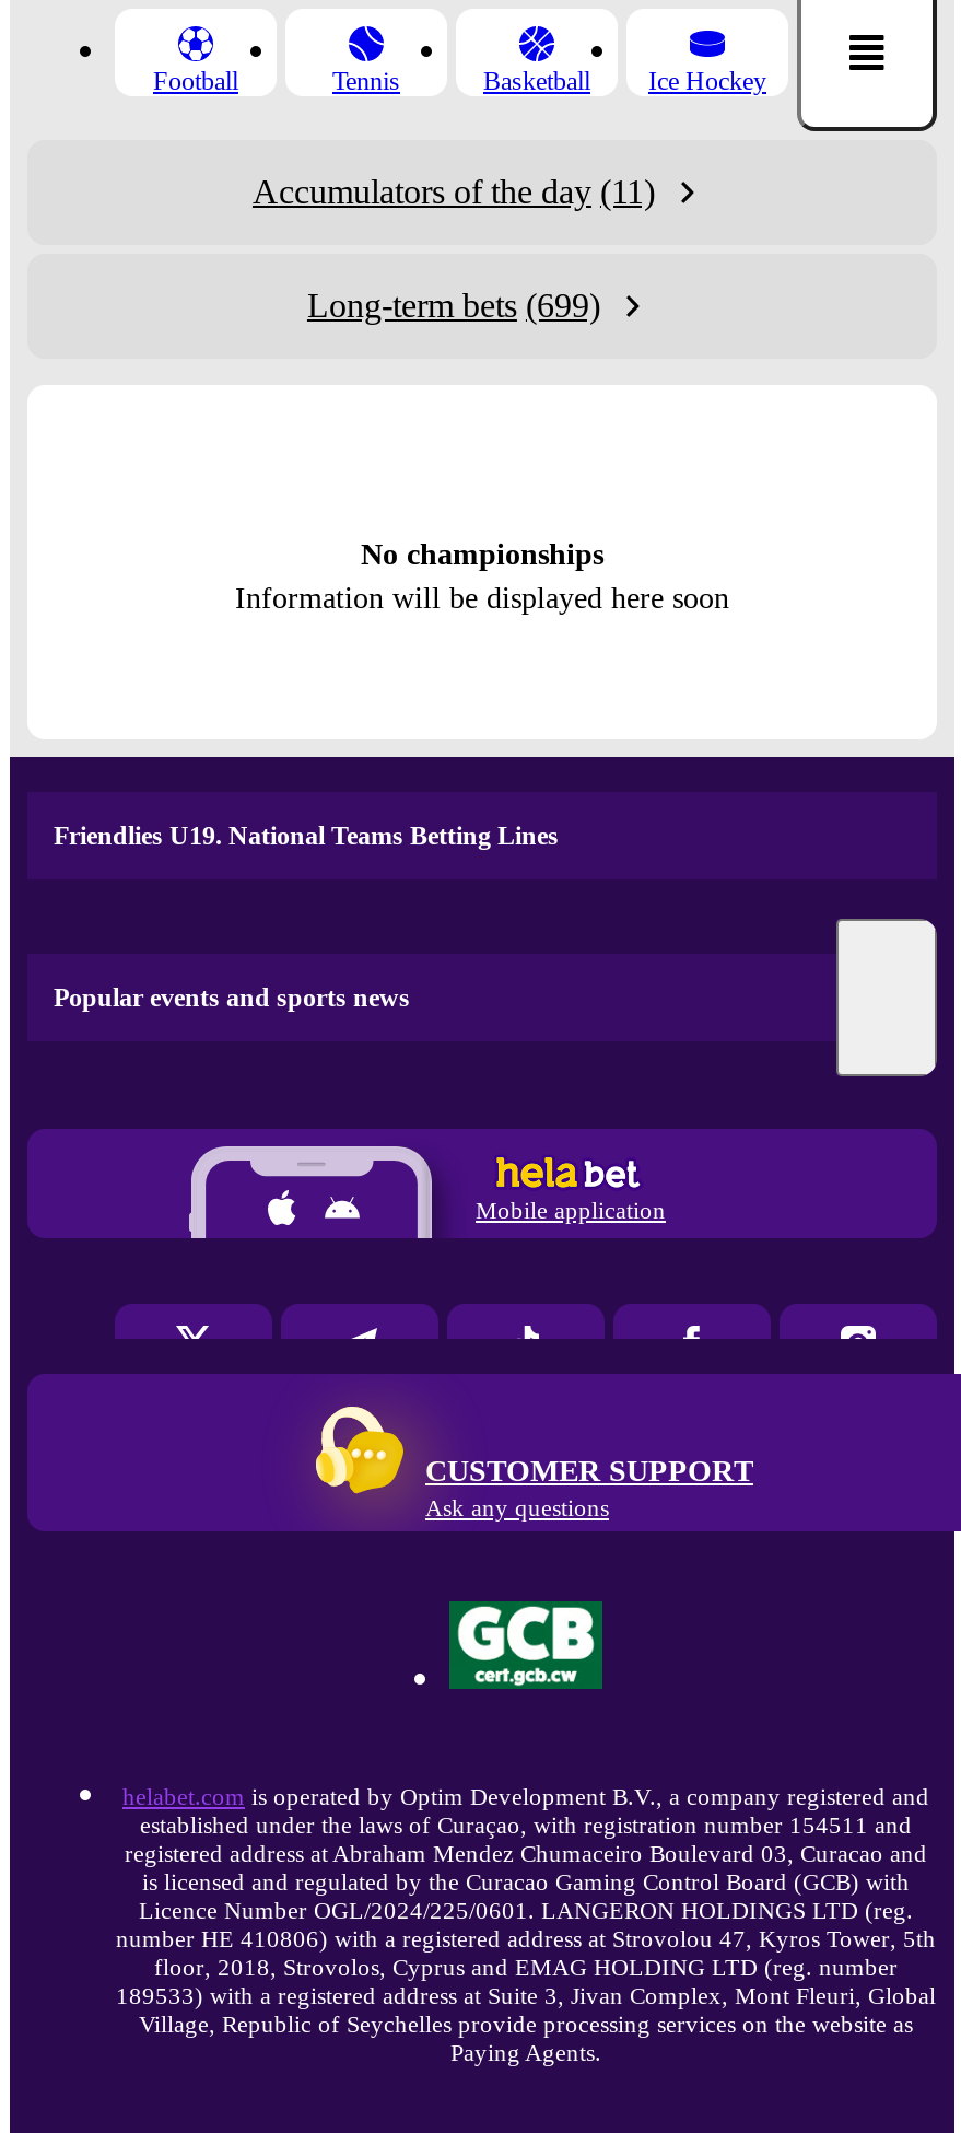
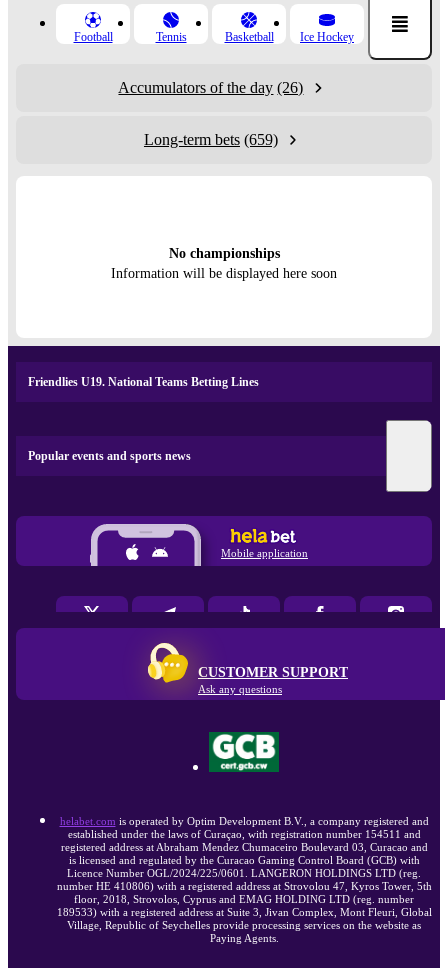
[253,173,655,210] Accumulators of the day (11) -> [118,79,303,96] Accumulators of the day (26)
[307,287,600,324] Long-term bets (699) -> [144,131,278,148] Long-term bets (659)

